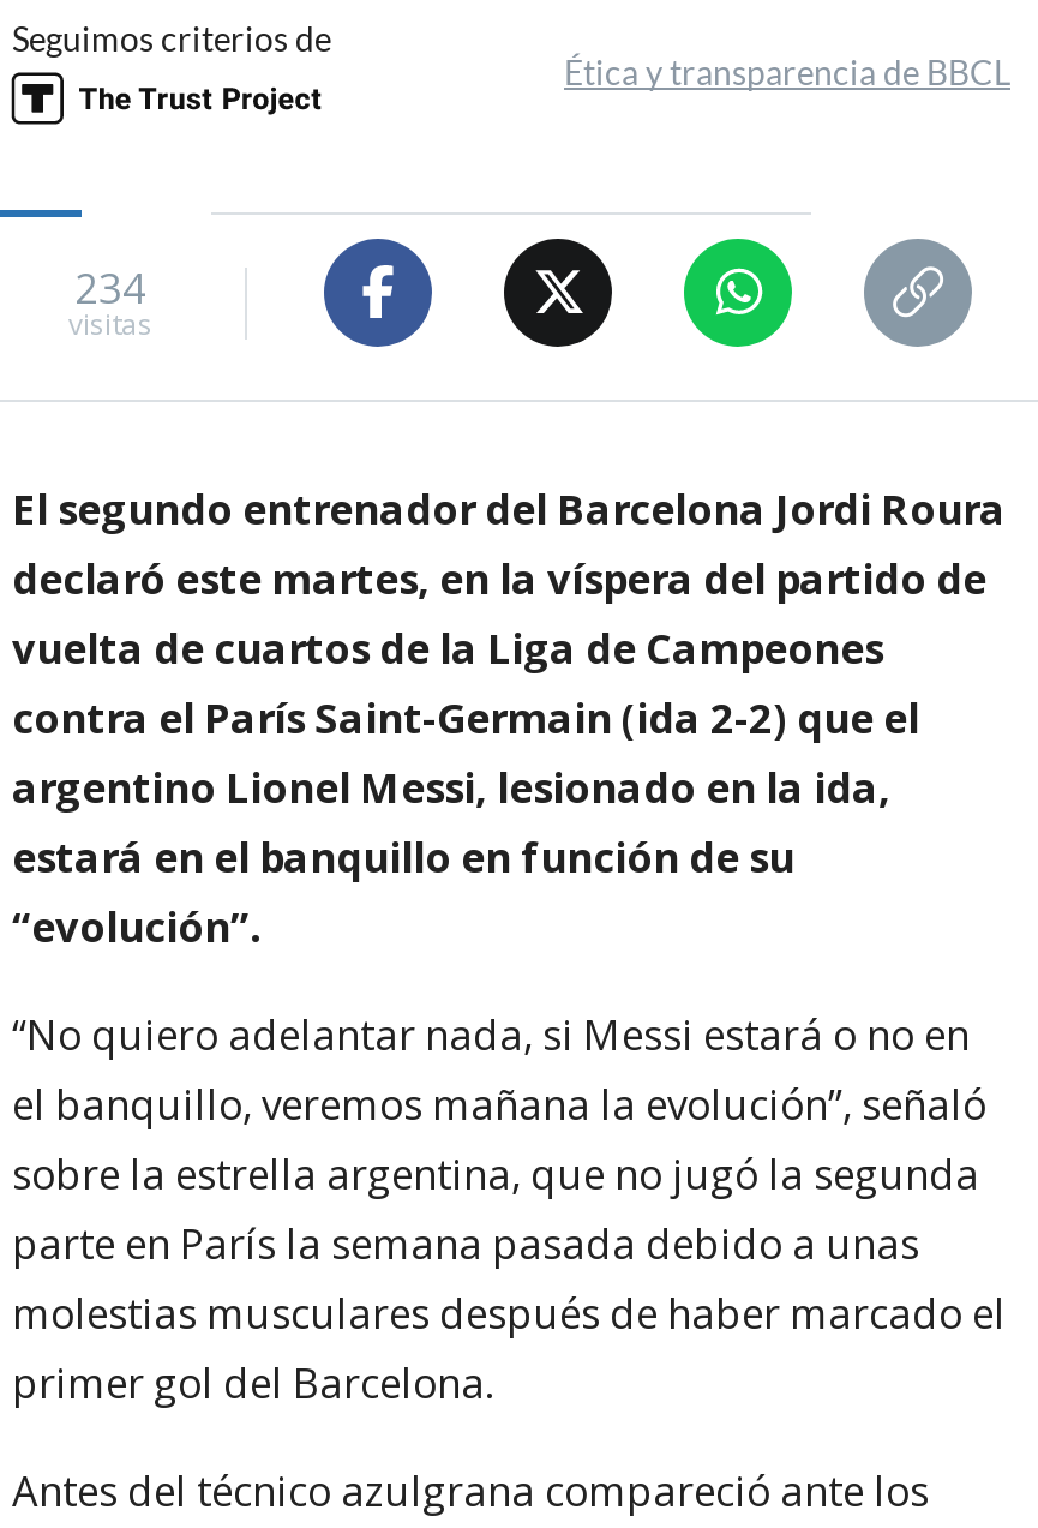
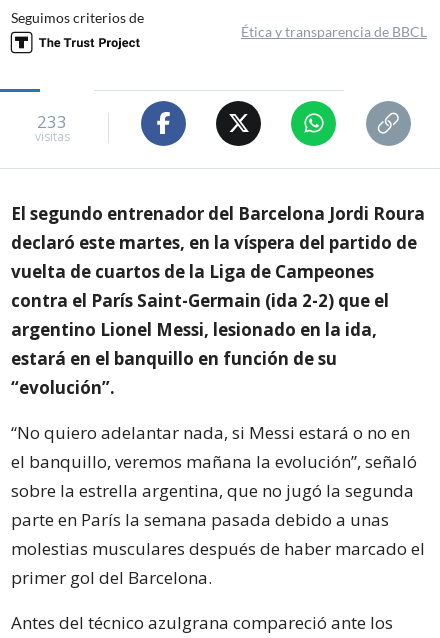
[74,261,146,316] 234 -> [37,110,67,133] 233

